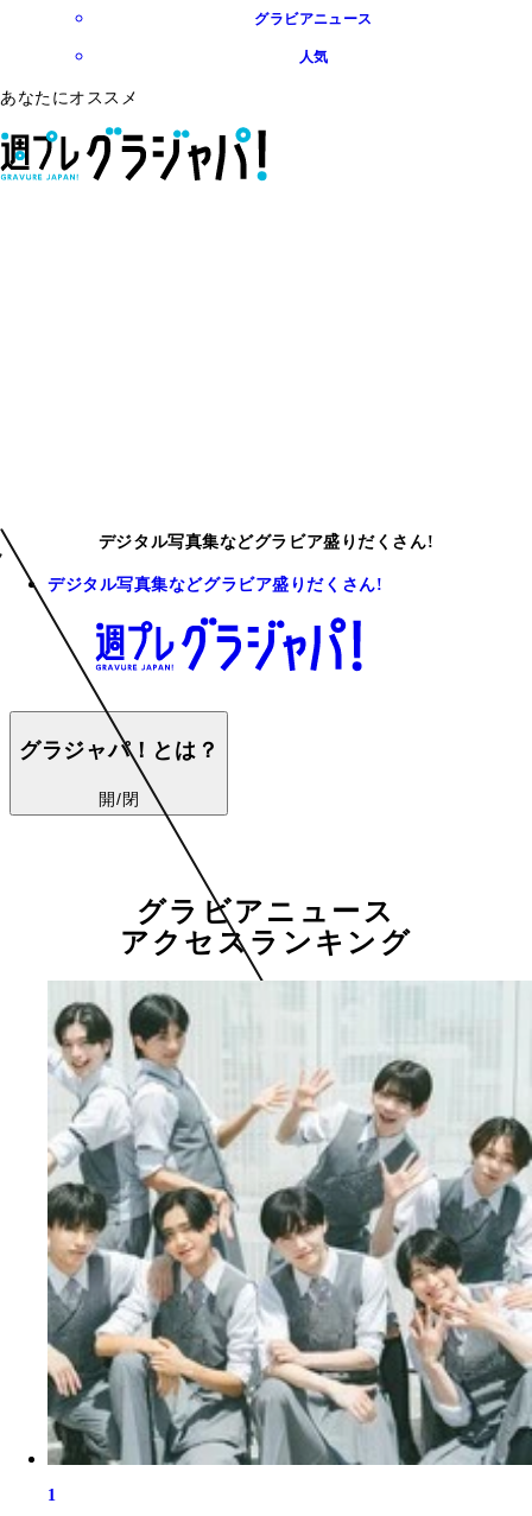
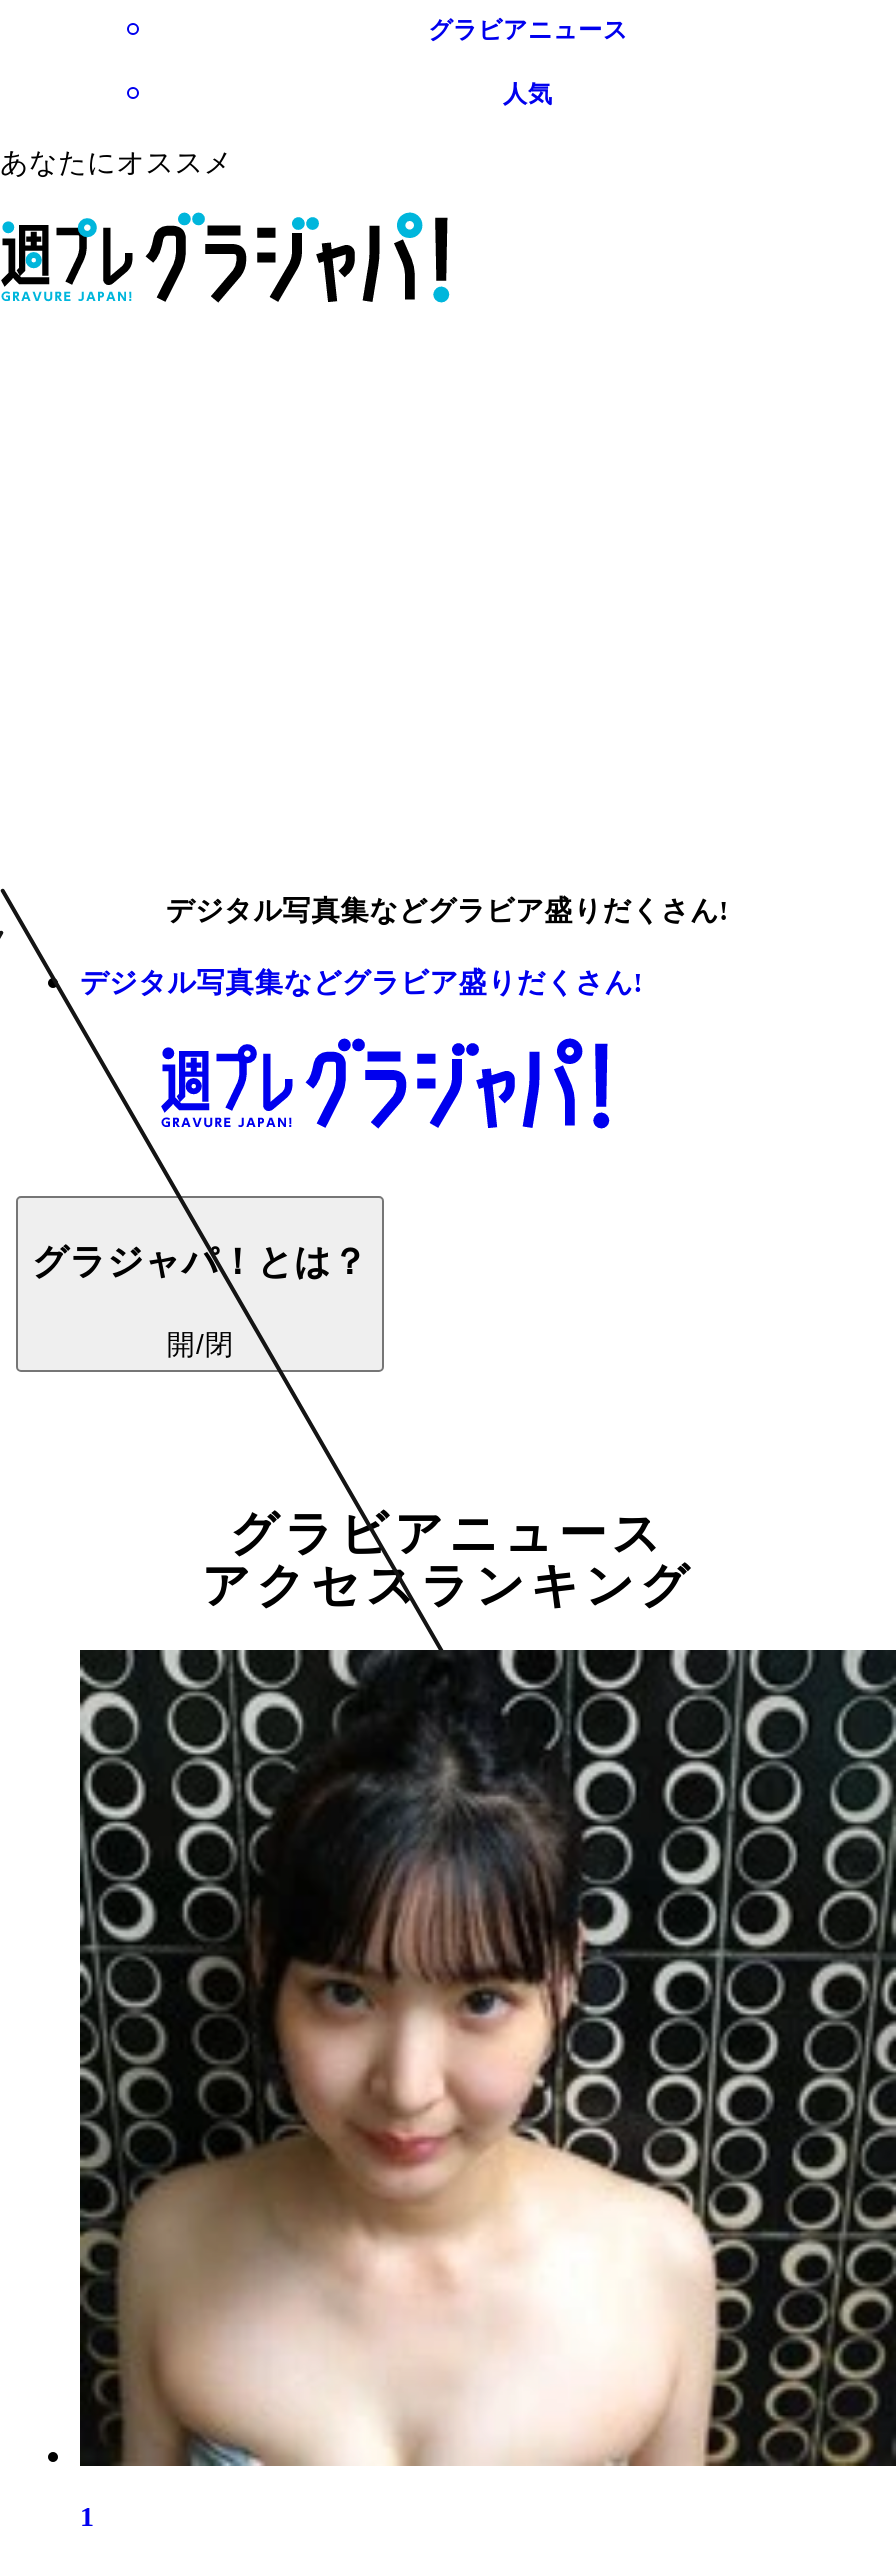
[46,981,528,1466] [image] -> [78,1648,890,2468] [image]

